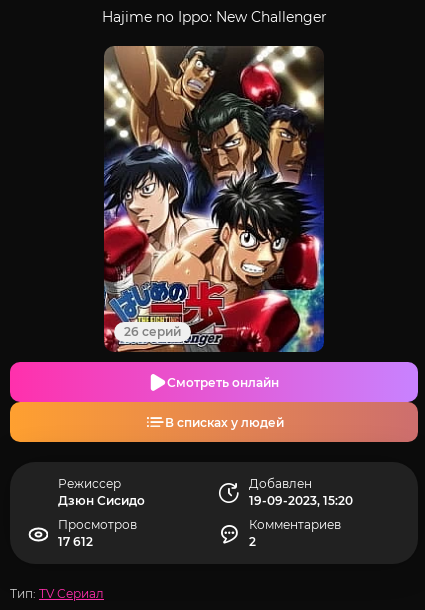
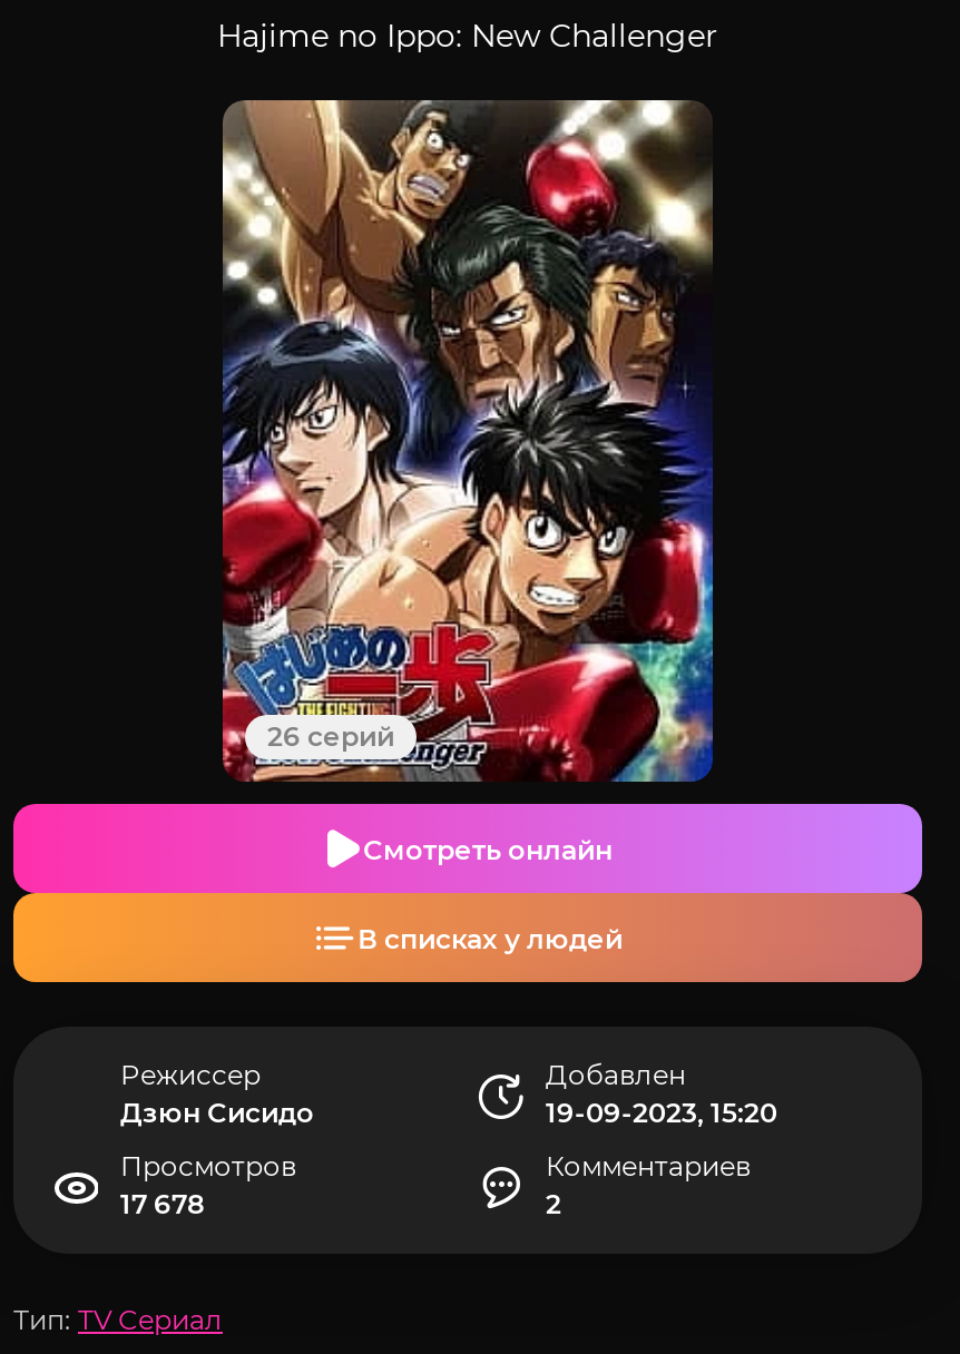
[58,534,93,549] 17 612 -> [120,1187,205,1220] 17 678

